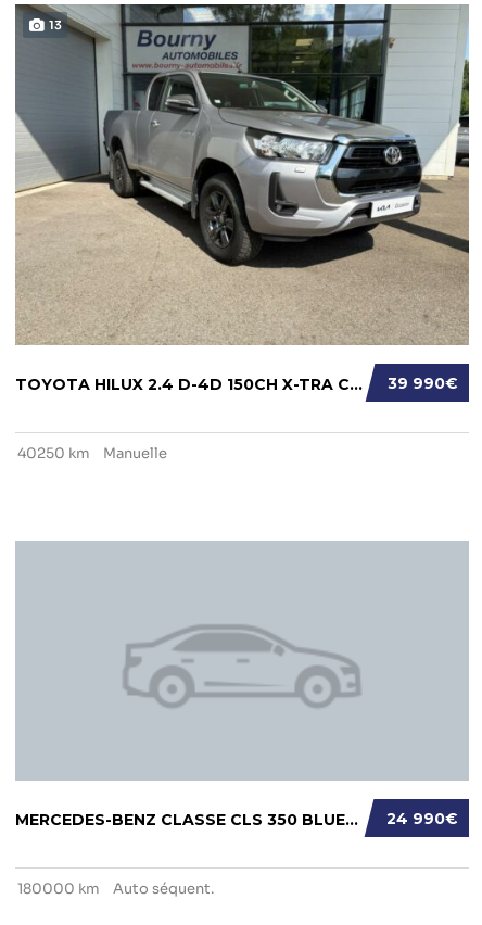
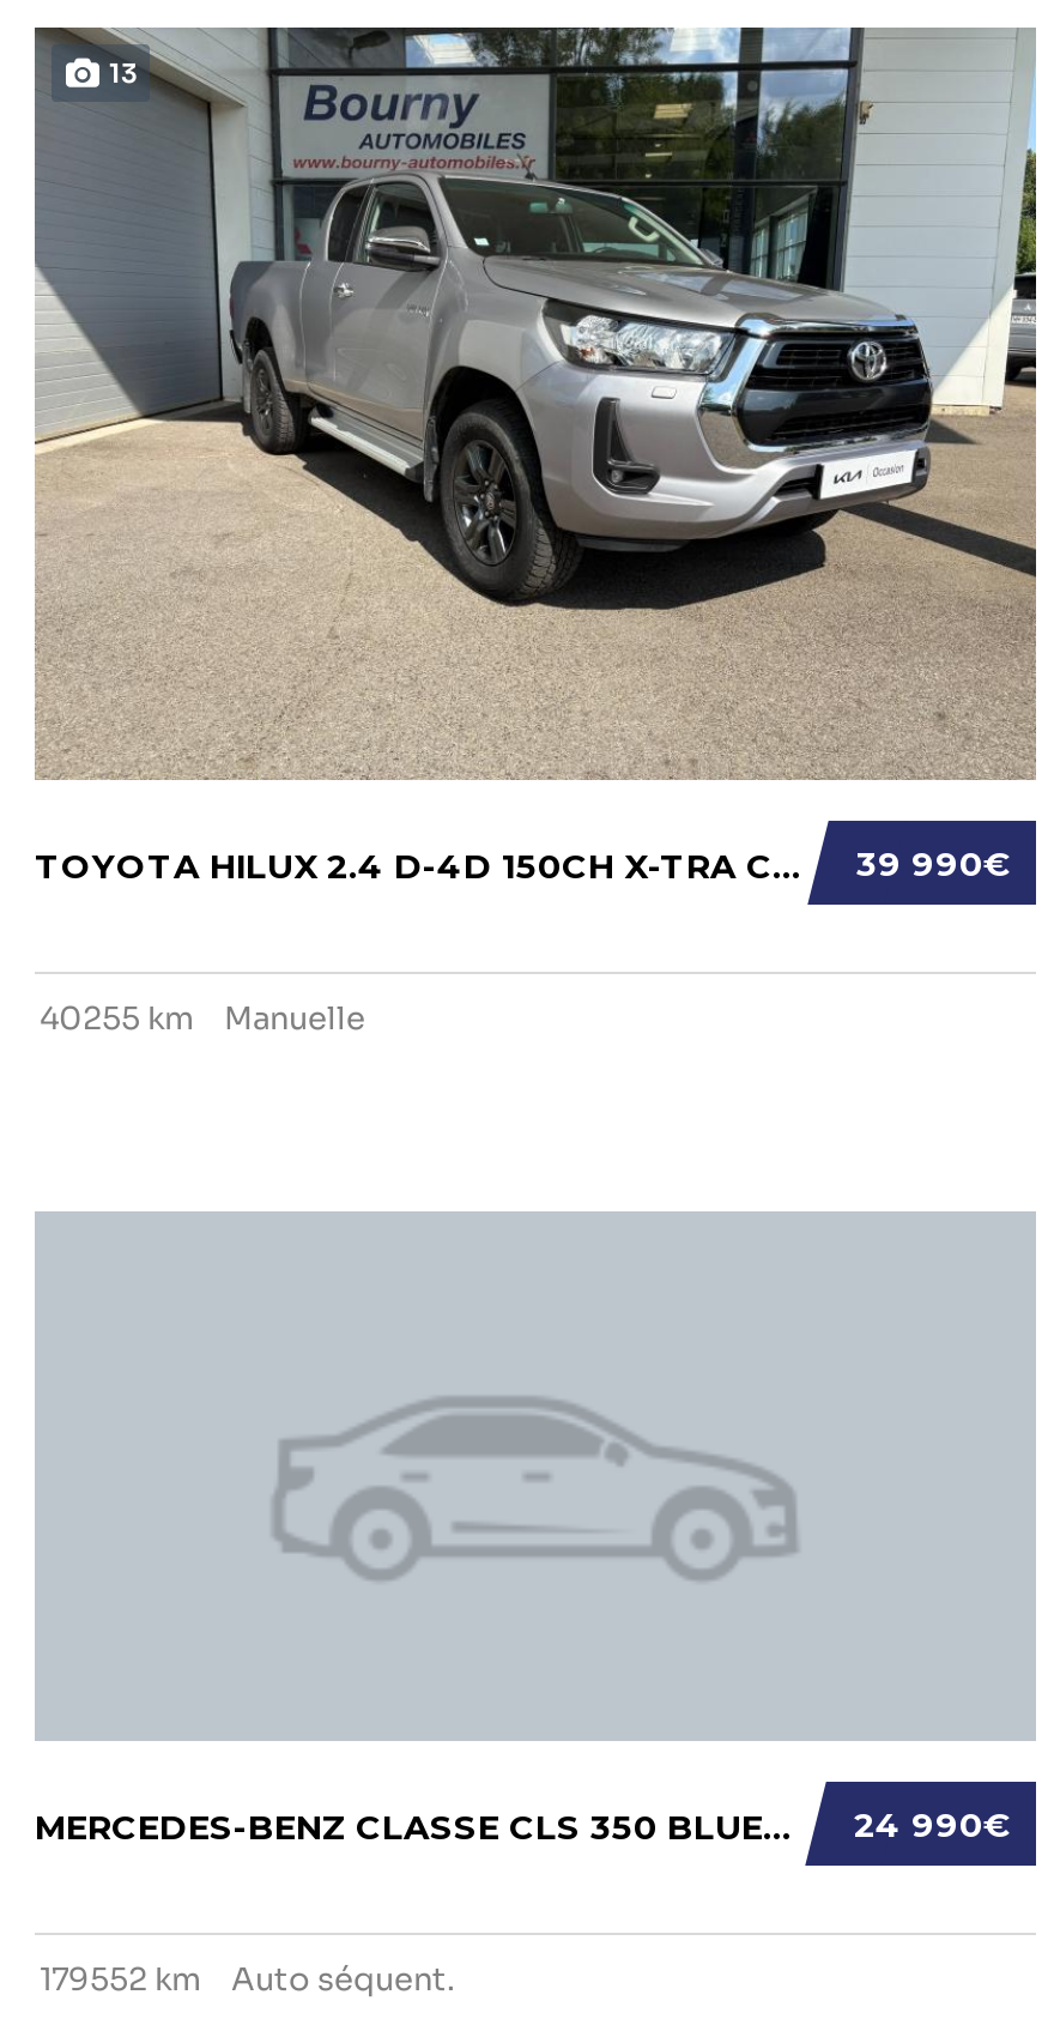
[17,444,167,463] 40250 km Manuelle -> [40,997,365,1038] 40255 km Manuelle
[17,880,214,898] 180000 km Auto séquent. -> [40,1959,454,1999] 179552 km Auto séquent.

